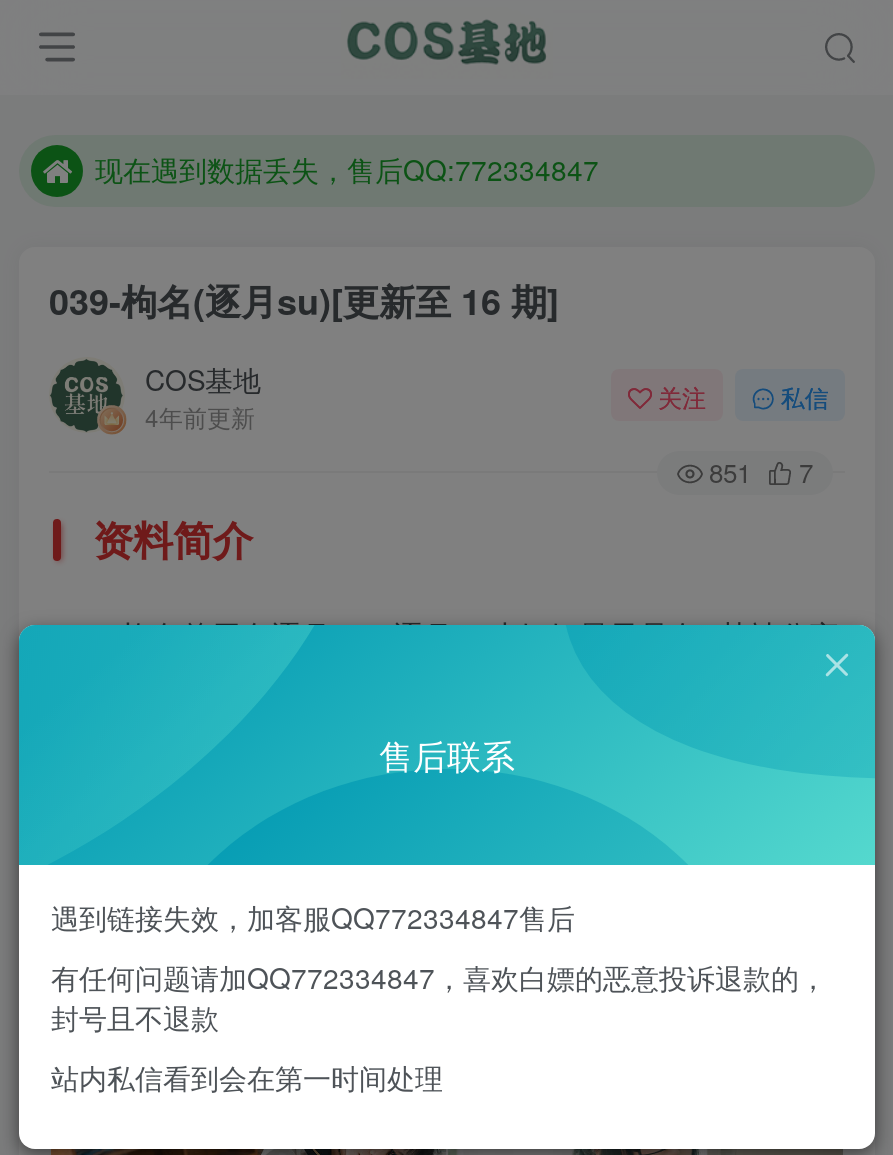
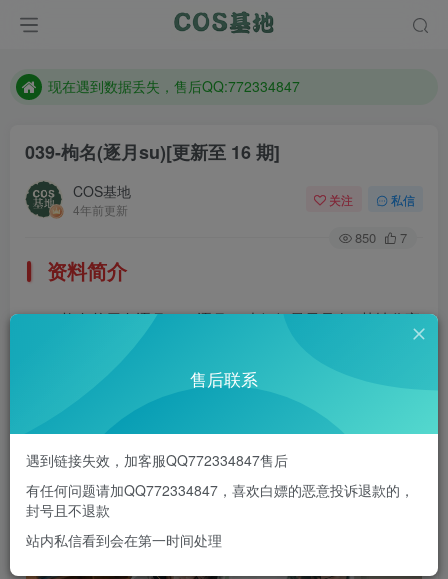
[709,454,813,492] 851 7 -> [355,228,407,247] 850 7

